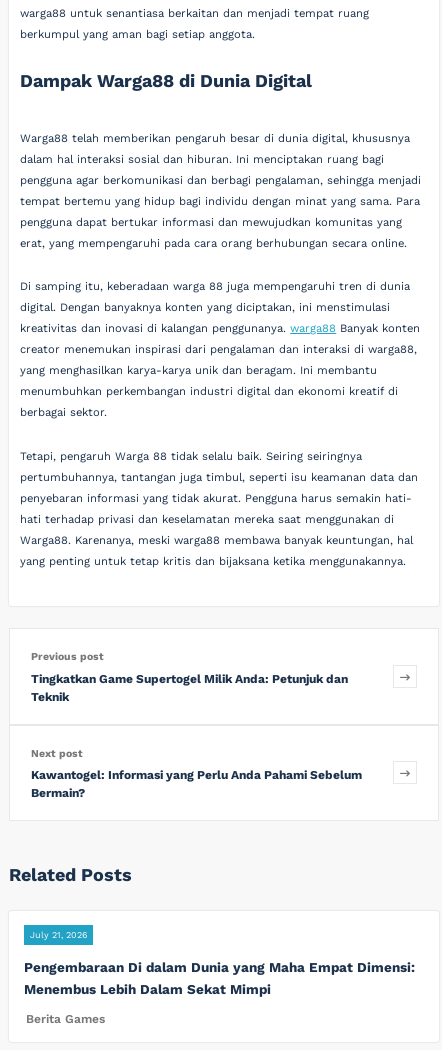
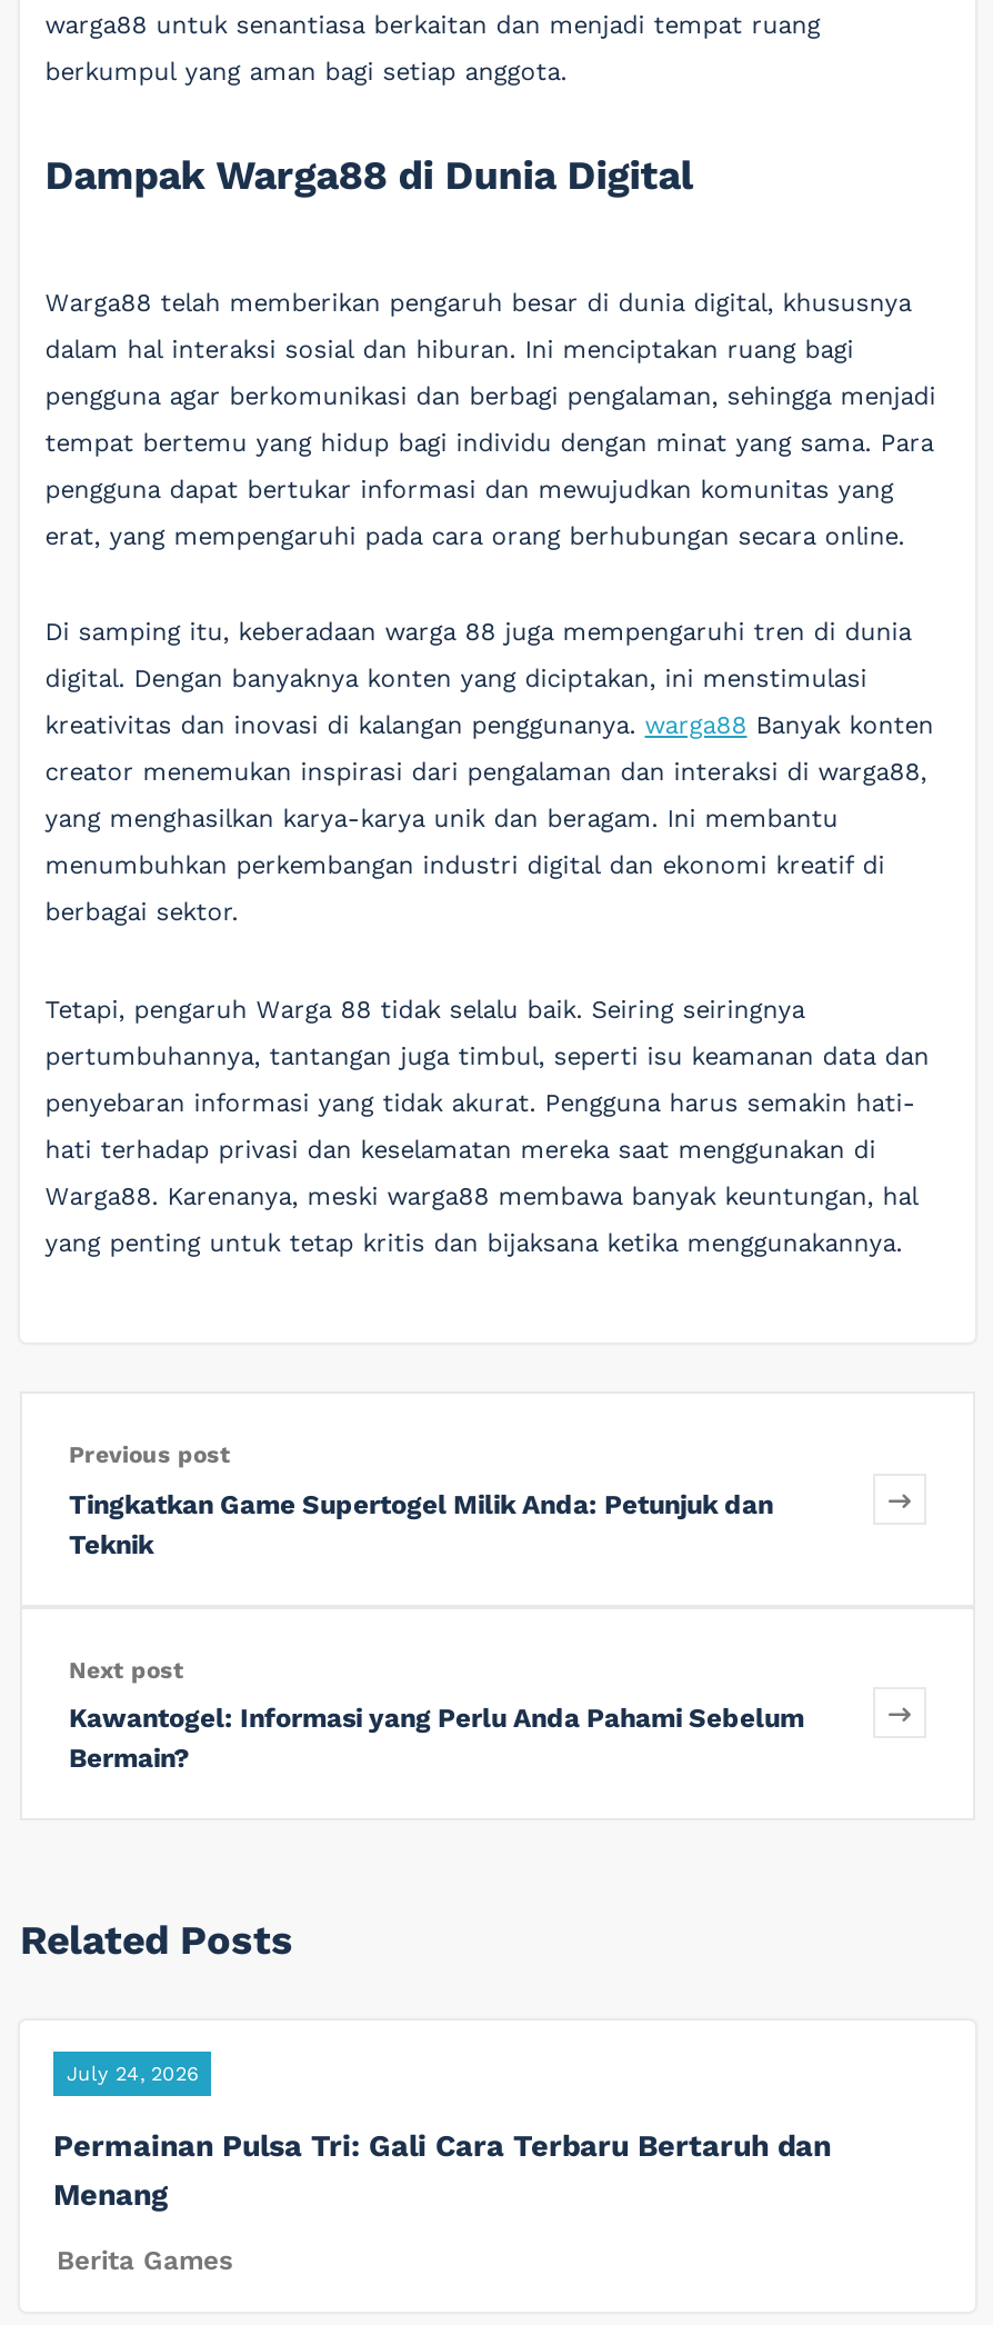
[30,930,87,940] July 21, 2026 -> [67,2062,198,2084] July 24, 2026
[24,959,415,997] Pengembaraan Di dalam Dunia yang Maha Empat Dimensi: | Menembus Lebih Dalam Sekat Mimpi -> [53,2127,831,2211] Permainan Pulsa Tri: Gali Cara Terbaru Bertaruh dan | Menang

